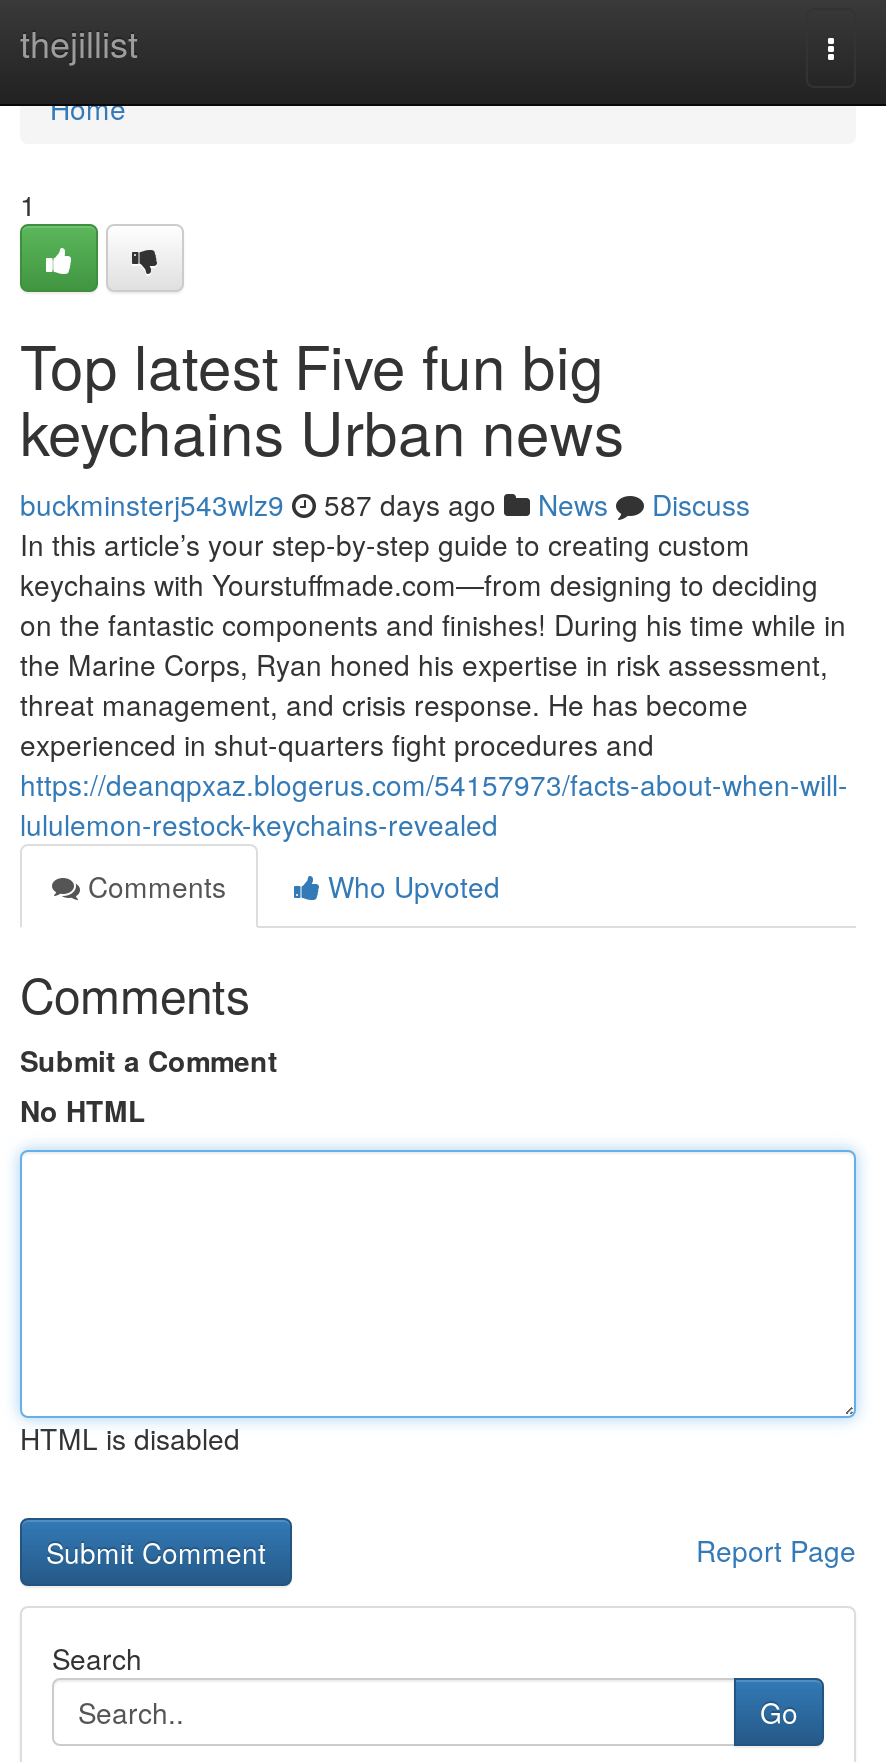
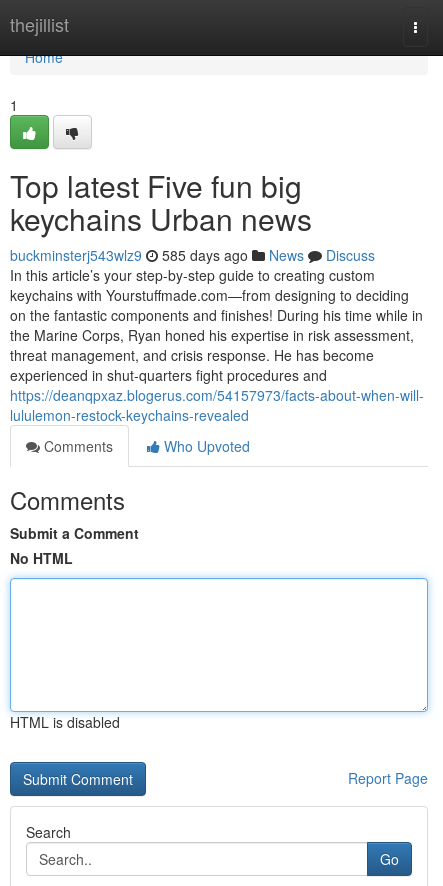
[20,484,750,524] buckminsterj543wlz9 587 days ago News Discuss -> [10,245,375,265] buckminsterj543wlz9 585 days ago News Discuss

